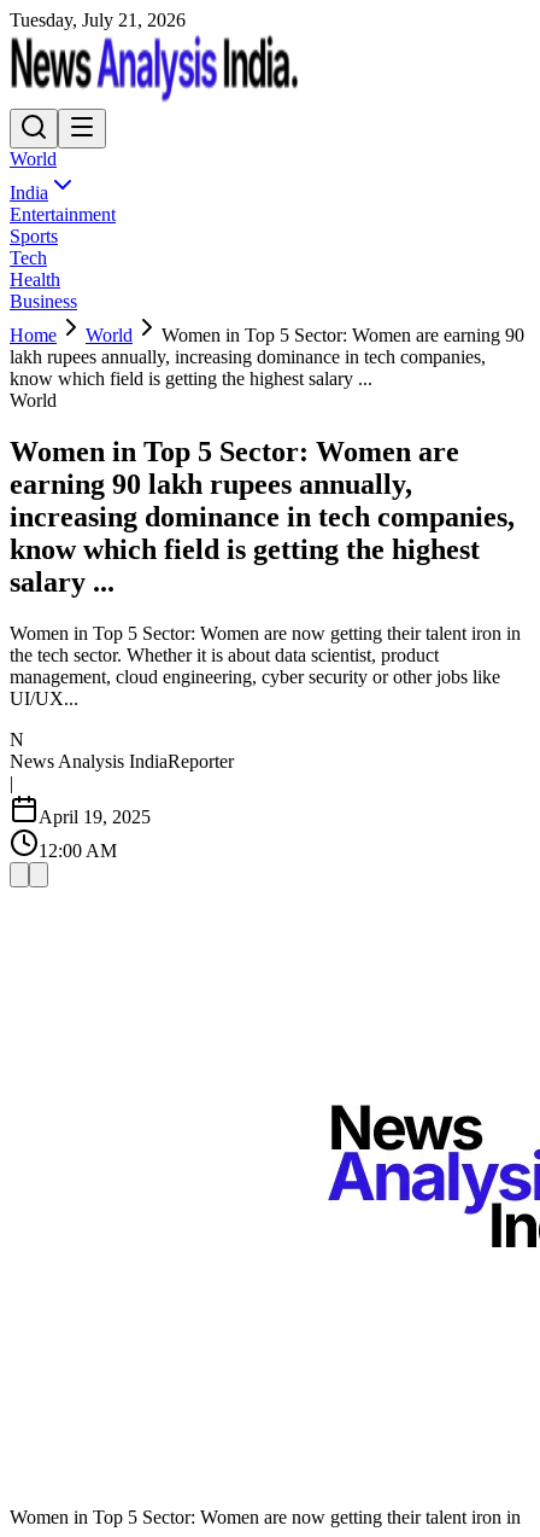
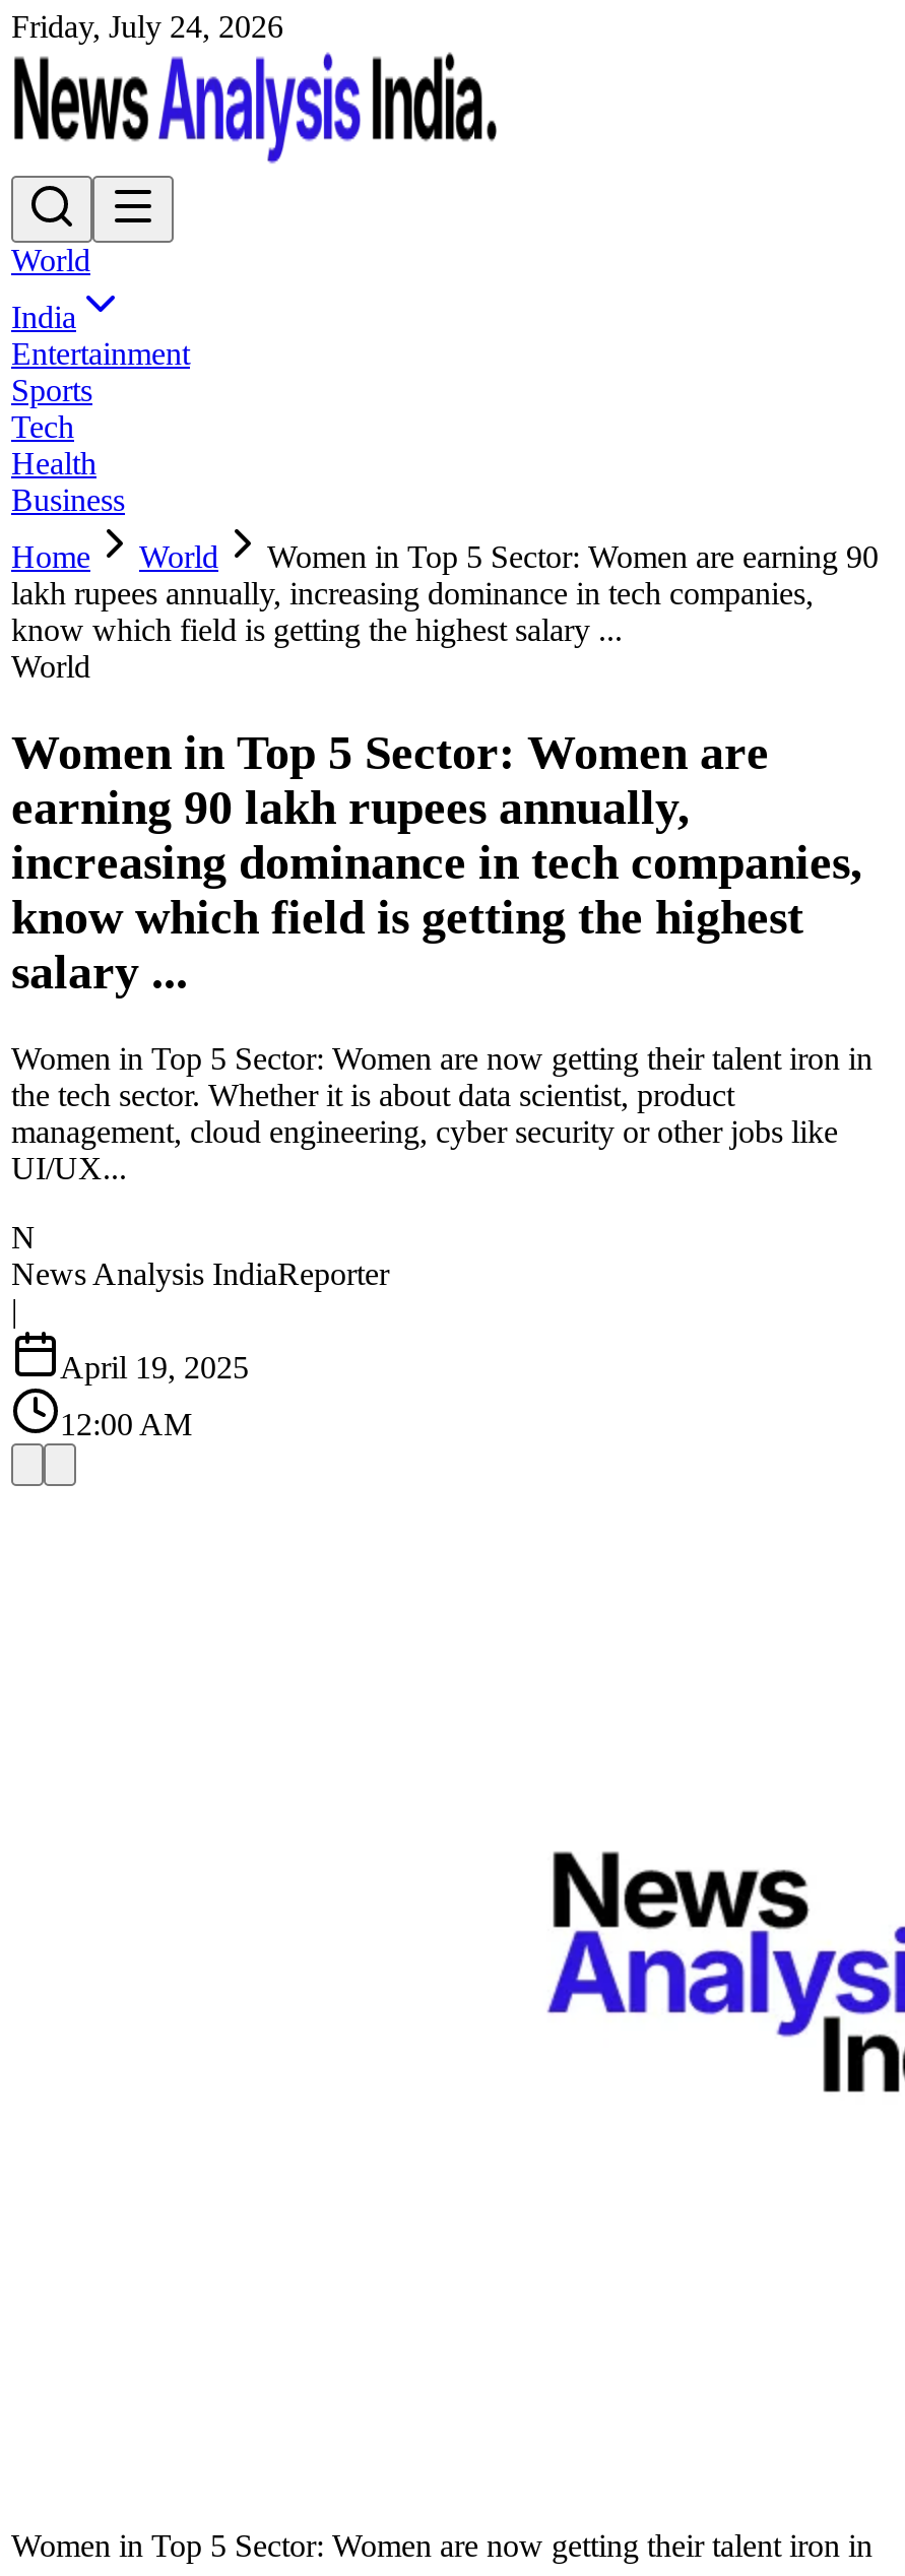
[10,10,186,30] Tuesday, July 21, 2026 -> [11,9,283,44] Friday, July 24, 2026

